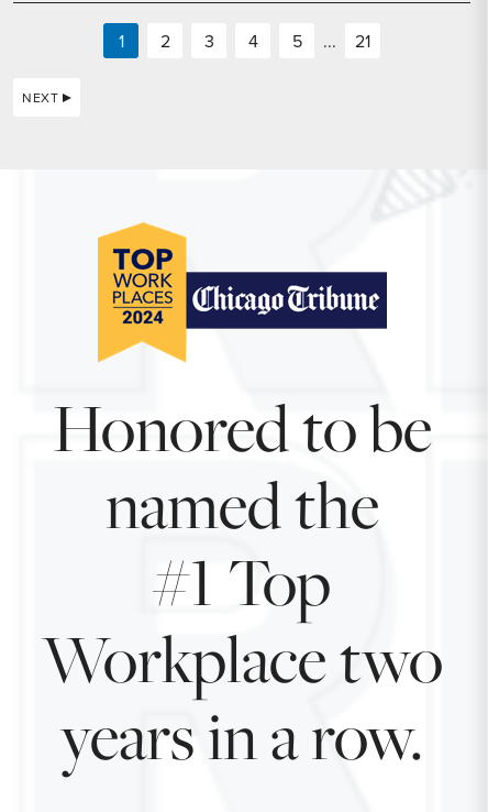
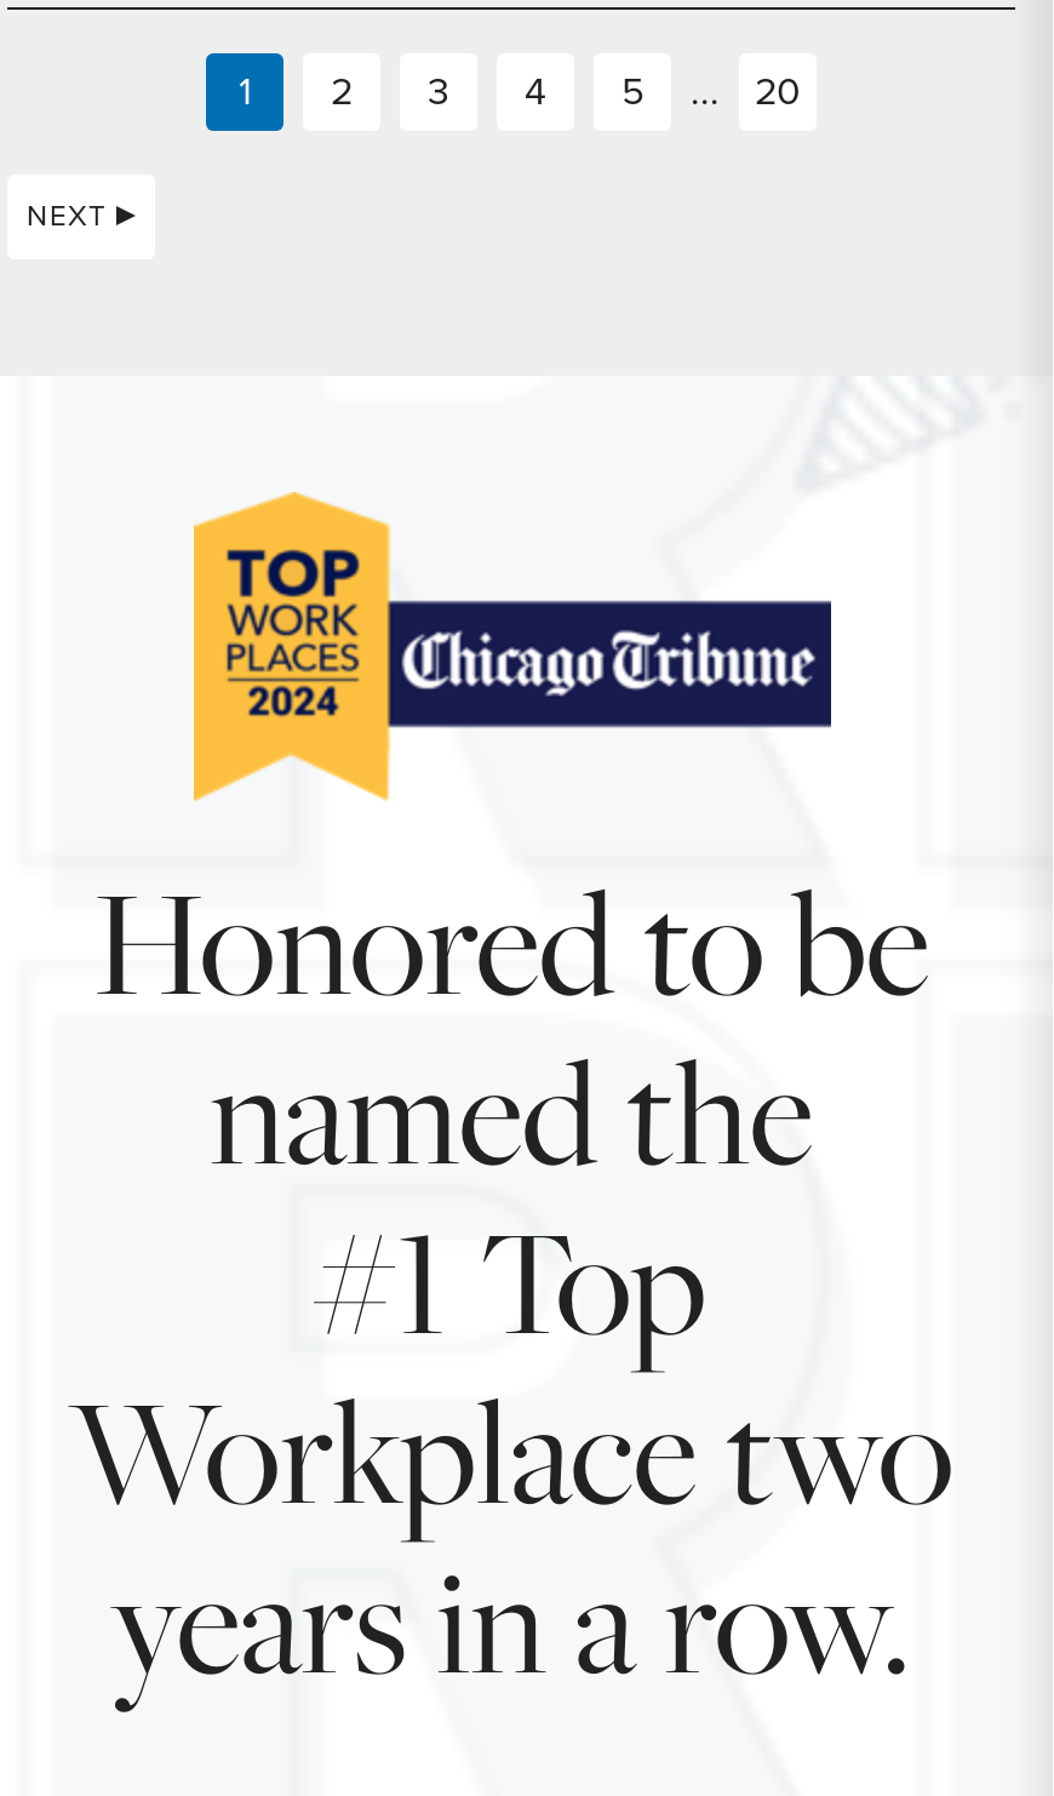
[355,29,370,53] 21 -> [755,63,801,119] 20

